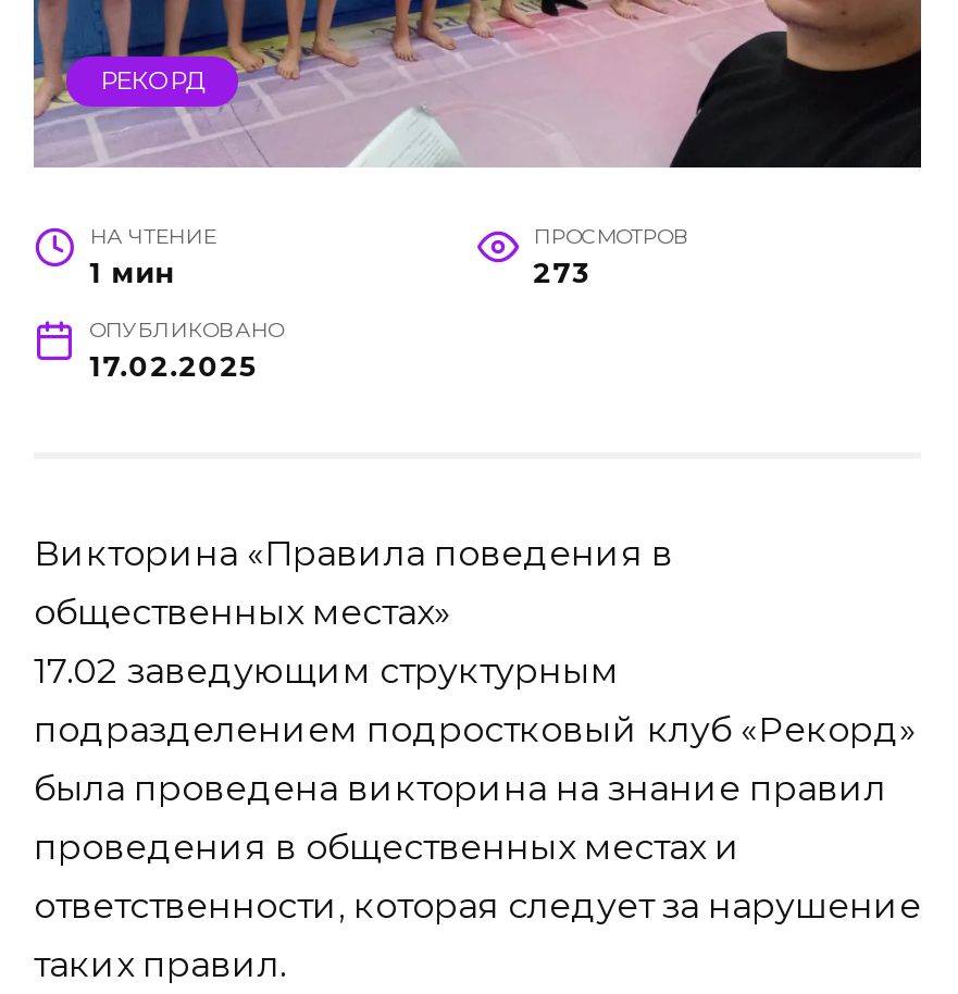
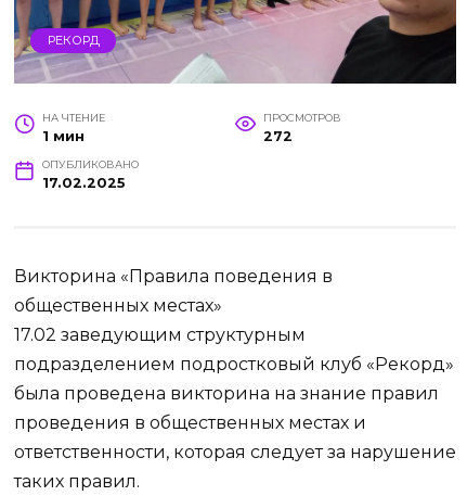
[533,257,592,289] 273 -> [263,128,292,144] 272

